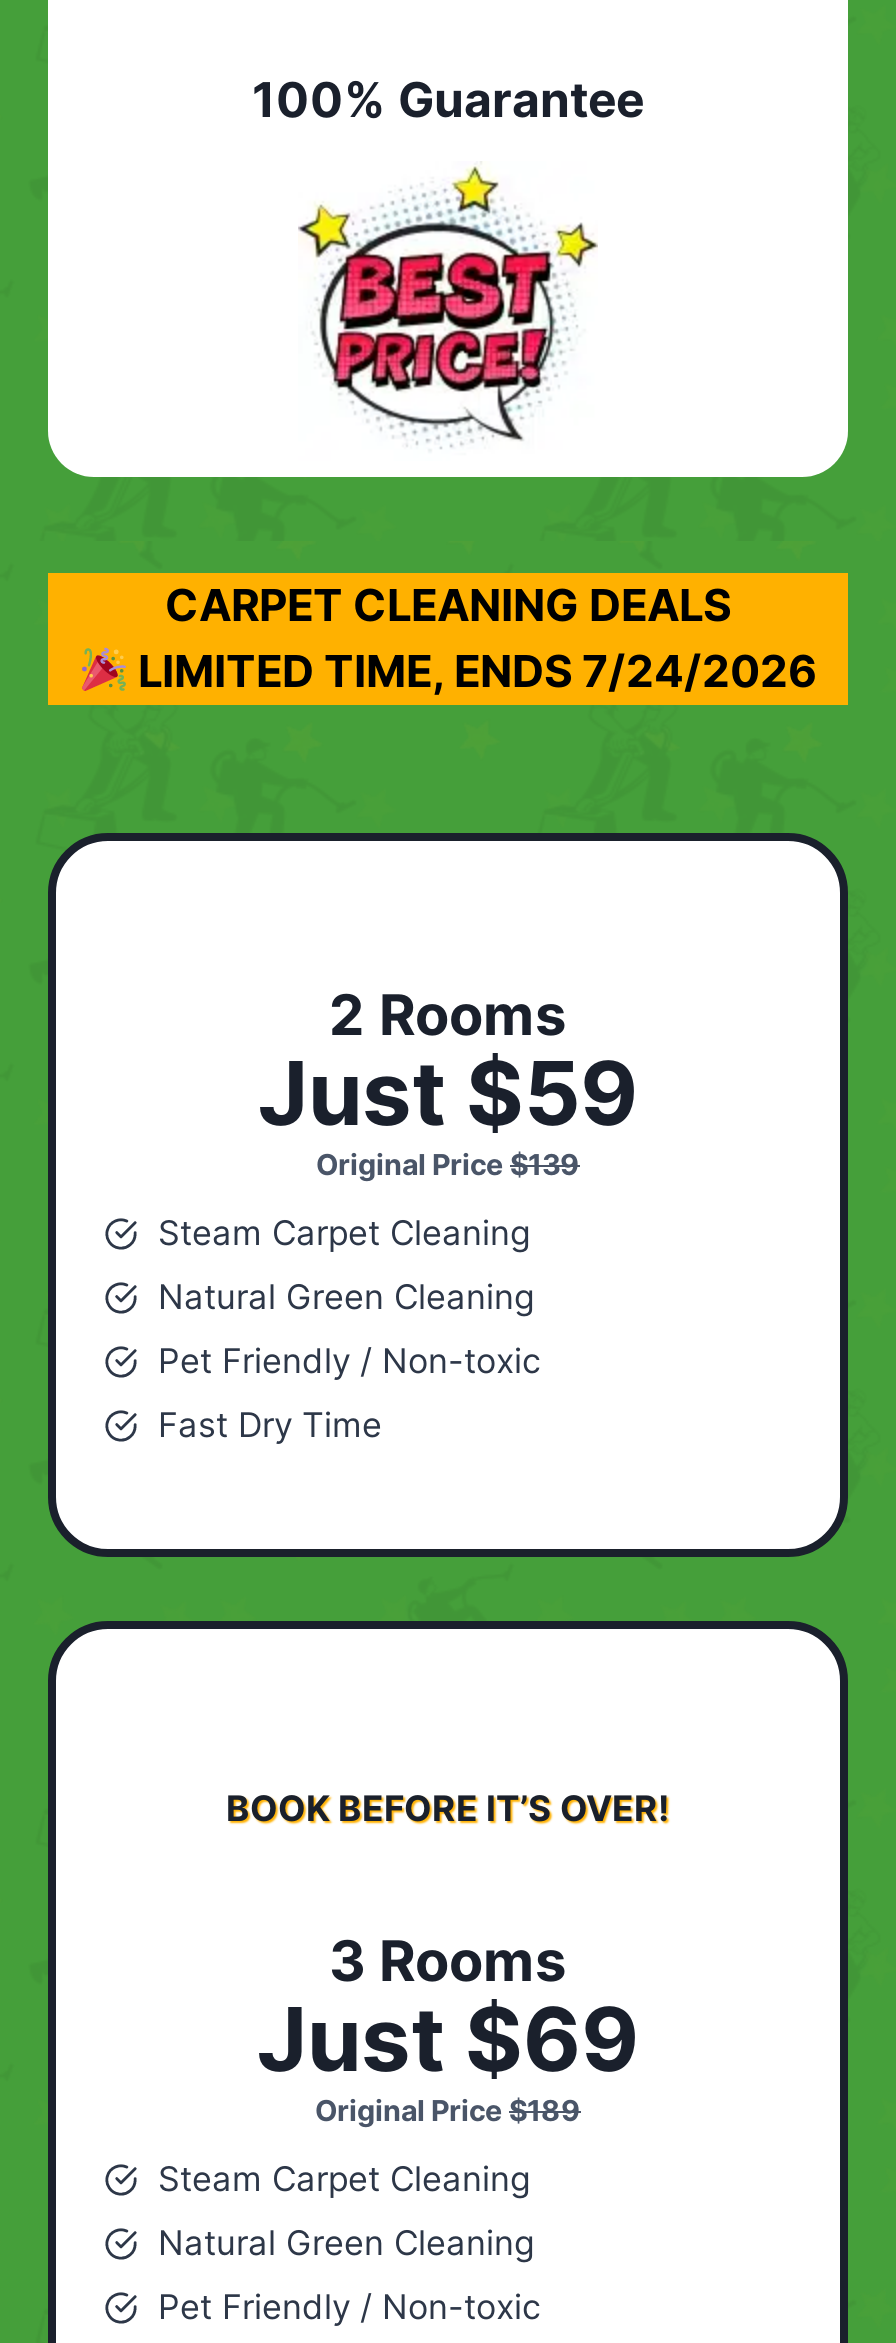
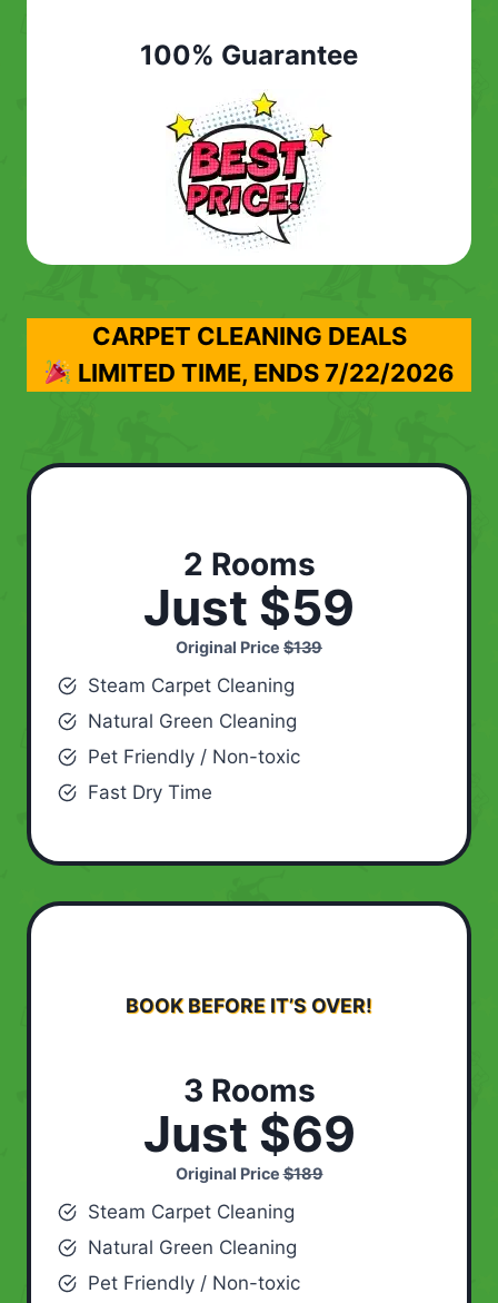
[128,645,818,697] LIMITED TIME, ENDS 7/24/2026 -> [72,359,454,387] LIMITED TIME, ENDS 7/22/2026

